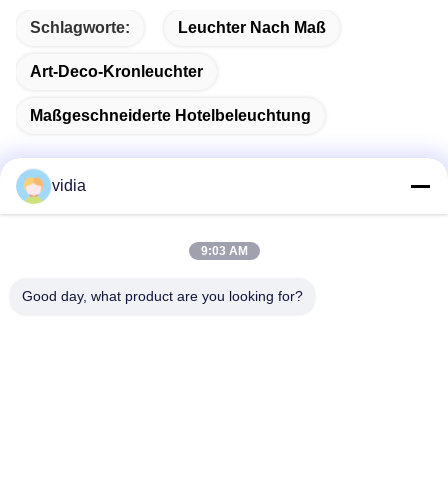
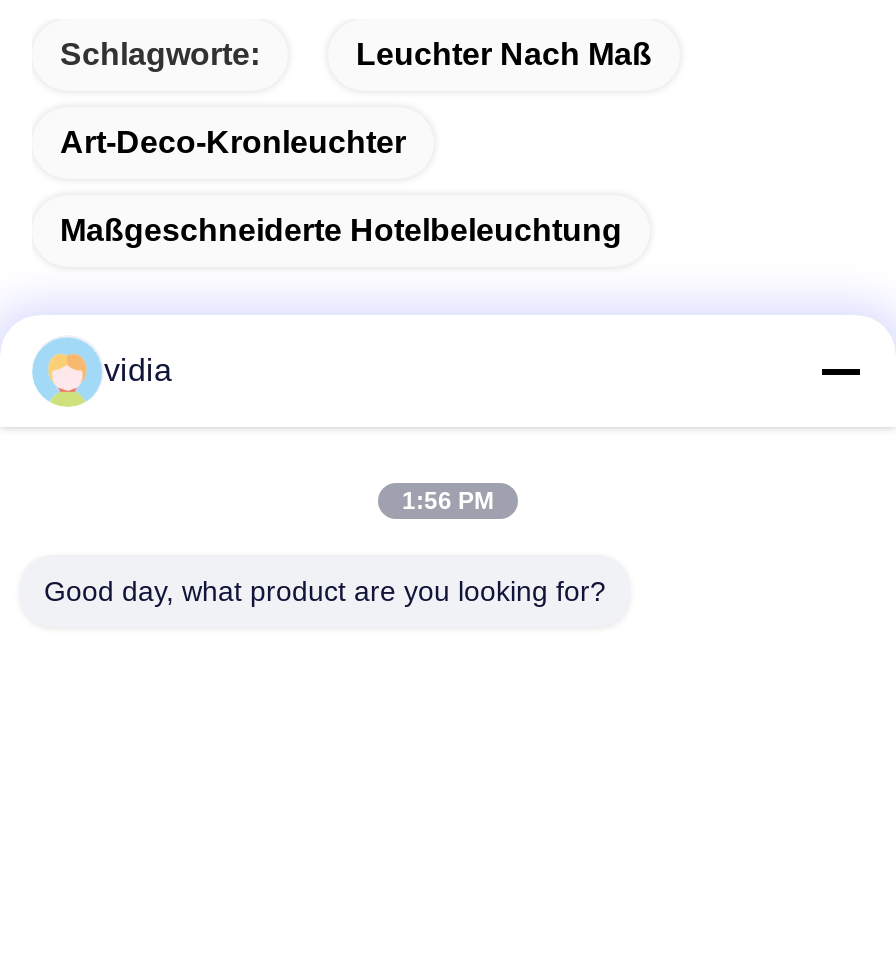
[200,244,247,258] 9:03 AM -> [402,487,494,515] 1:56 PM

